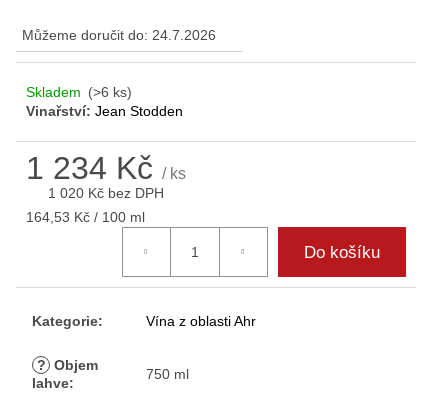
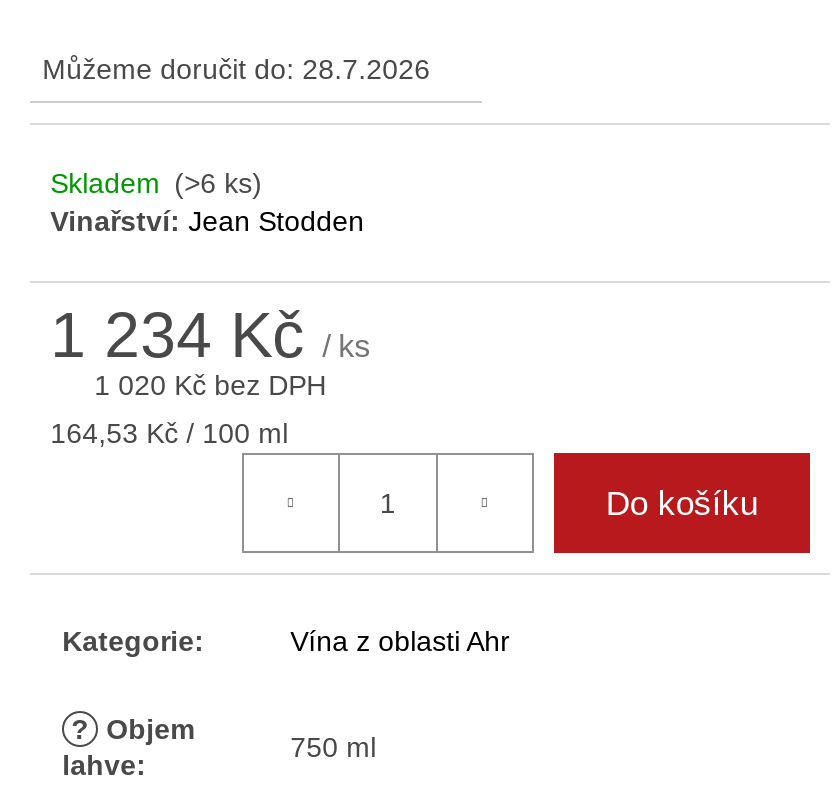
[22,27,216,43] Můžeme doručit do: 24.7.2026 -> [42,54,430,86] Můžeme doručit do: 28.7.2026

